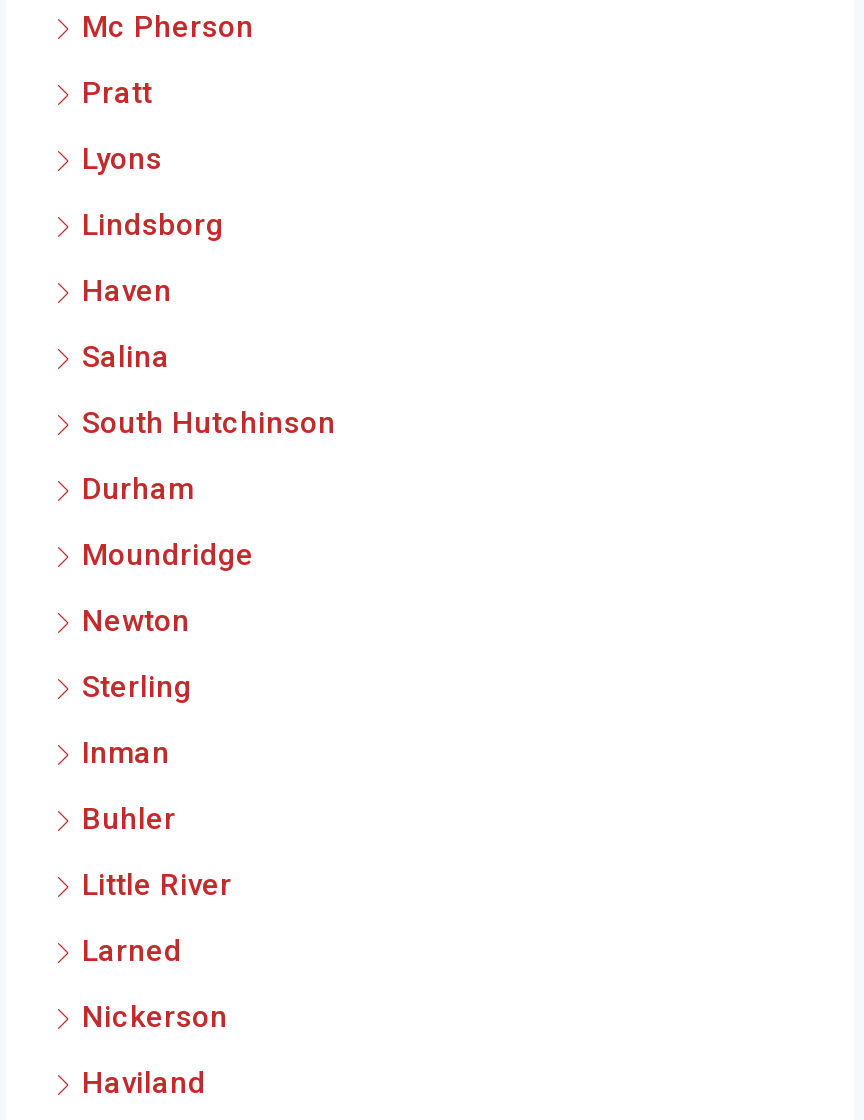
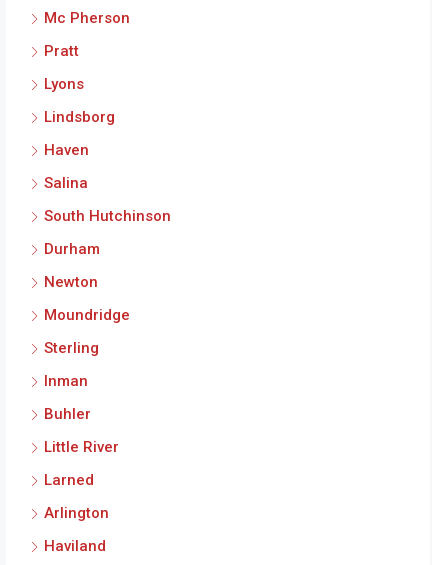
moved [82,537,254,573] -> [44,306,130,324]: Moundridge
moved [82,603,190,639] -> [44,273,98,291]: Newton
[82,999,228,1035] Nickerson -> [44,504,109,522] Arlington

